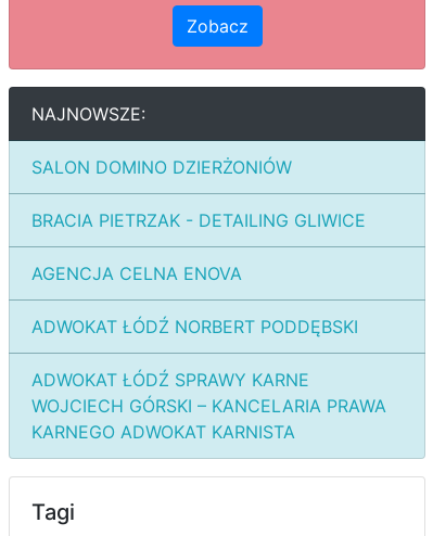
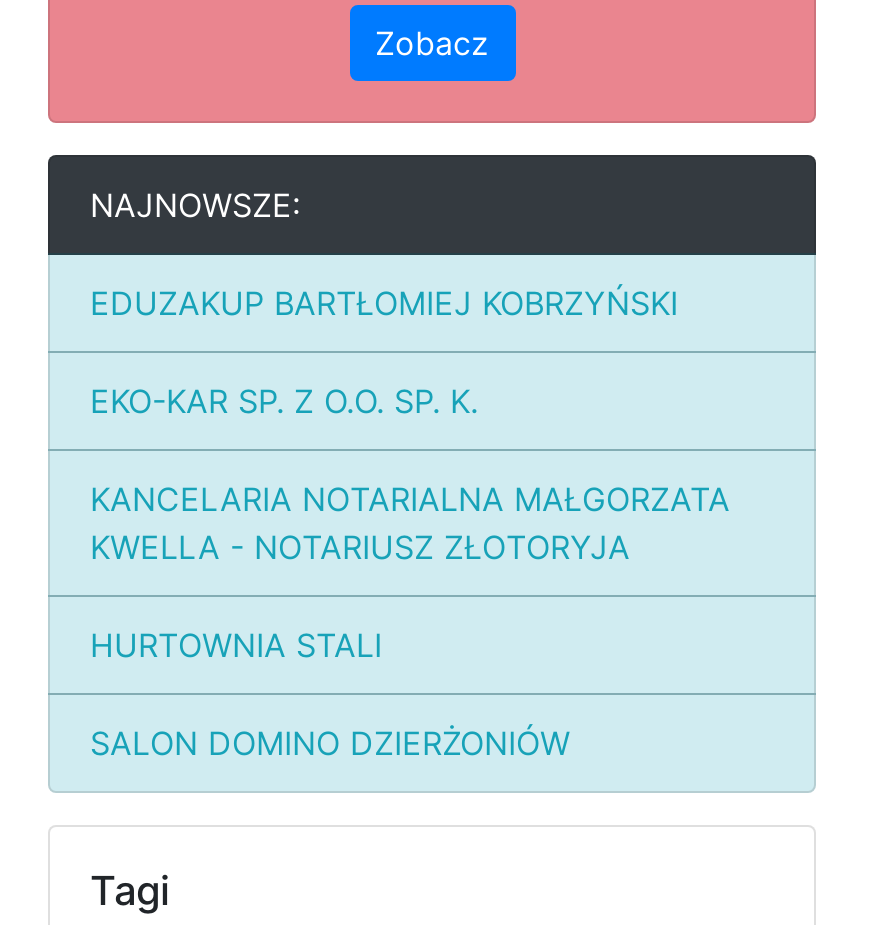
none -> [90,284,730,666] EDUZAKUP BARTŁOMIEJ KOBRZYŃSKI | EKO-KAR SP. Z O.O. SP. K. | KANCELARIA NOTARIALNA MAŁGORZATA | KWELLA - NOTARIUSZ ZŁOTORYJA | HURTOWNIA STALI
moved [31,157,292,178] -> [90,724,570,764]: SALON DOMINO DZIERŻONIÓW
[31,210,386,443] BRACIA PIETRZAK - DETAILING GLIWICE | AGENCJA CELNA ENOVA | ADWOKAT ŁÓDŹ NORBERT PODDĘBSKI | ADWOKAT ŁÓDŹ SPRAWY KARNE | WOJCIECH GÓRSKI – KANCELARIA PRAWA | KARNEGO ADWOKAT KARNISTA -> none

